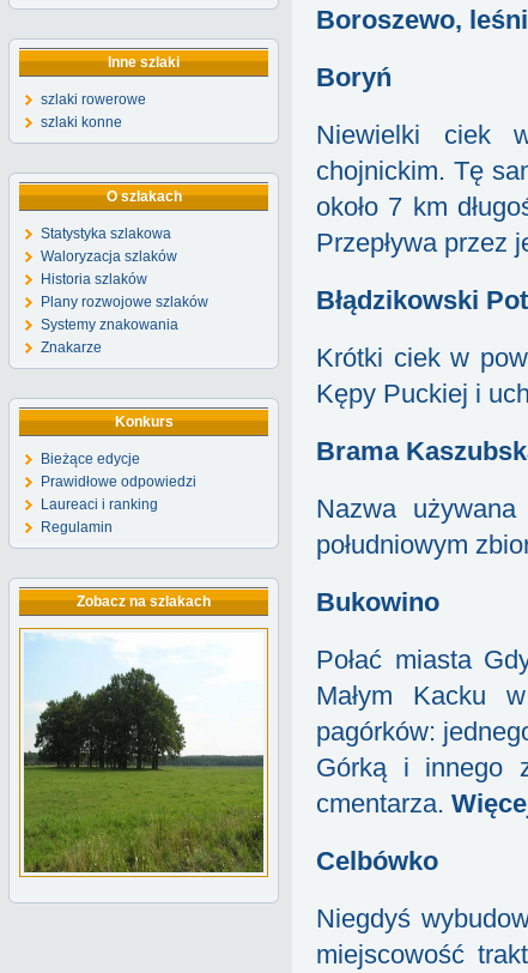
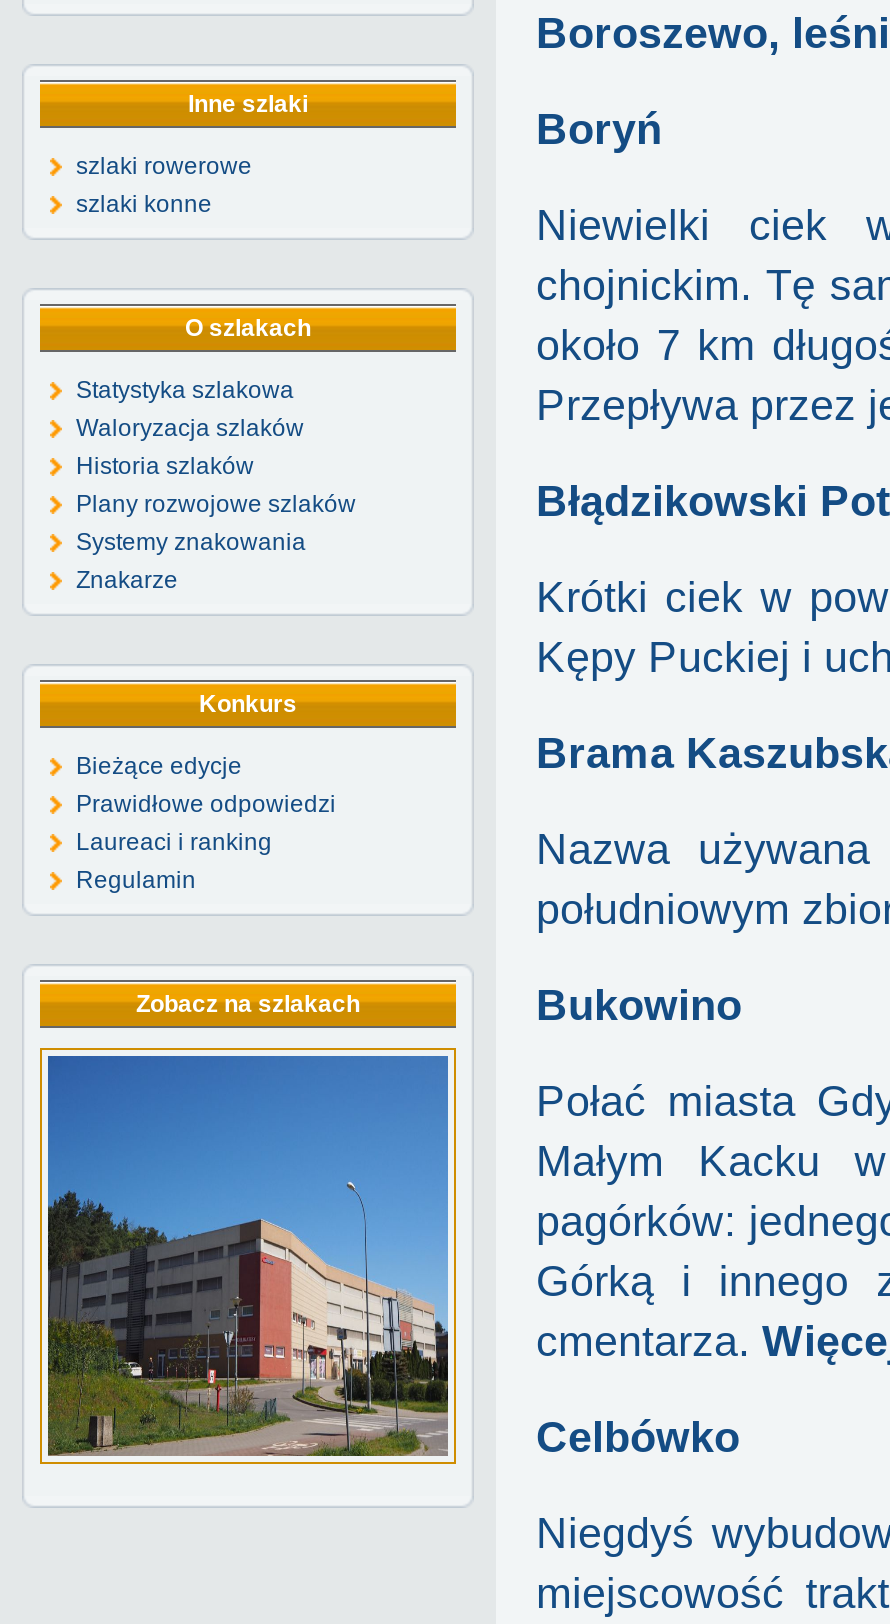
[24,633,265,872] [image] -> [46,1054,450,1456] [image]

